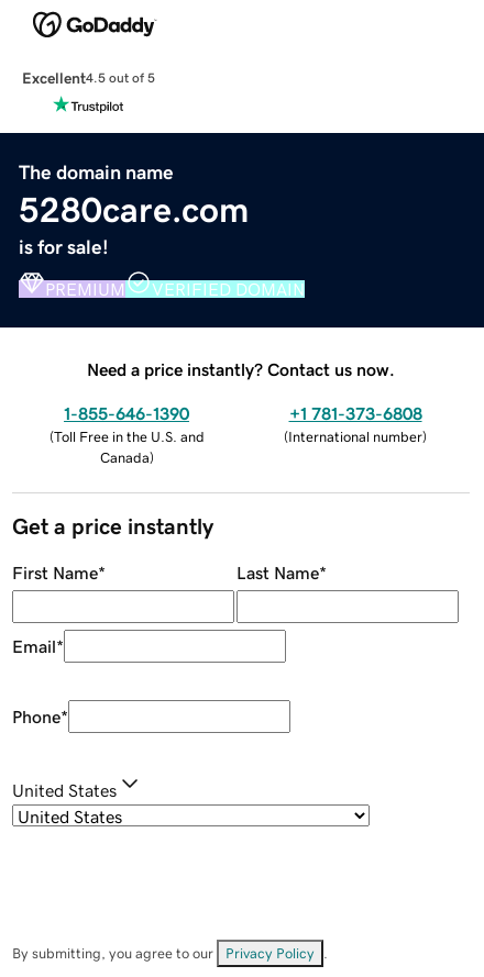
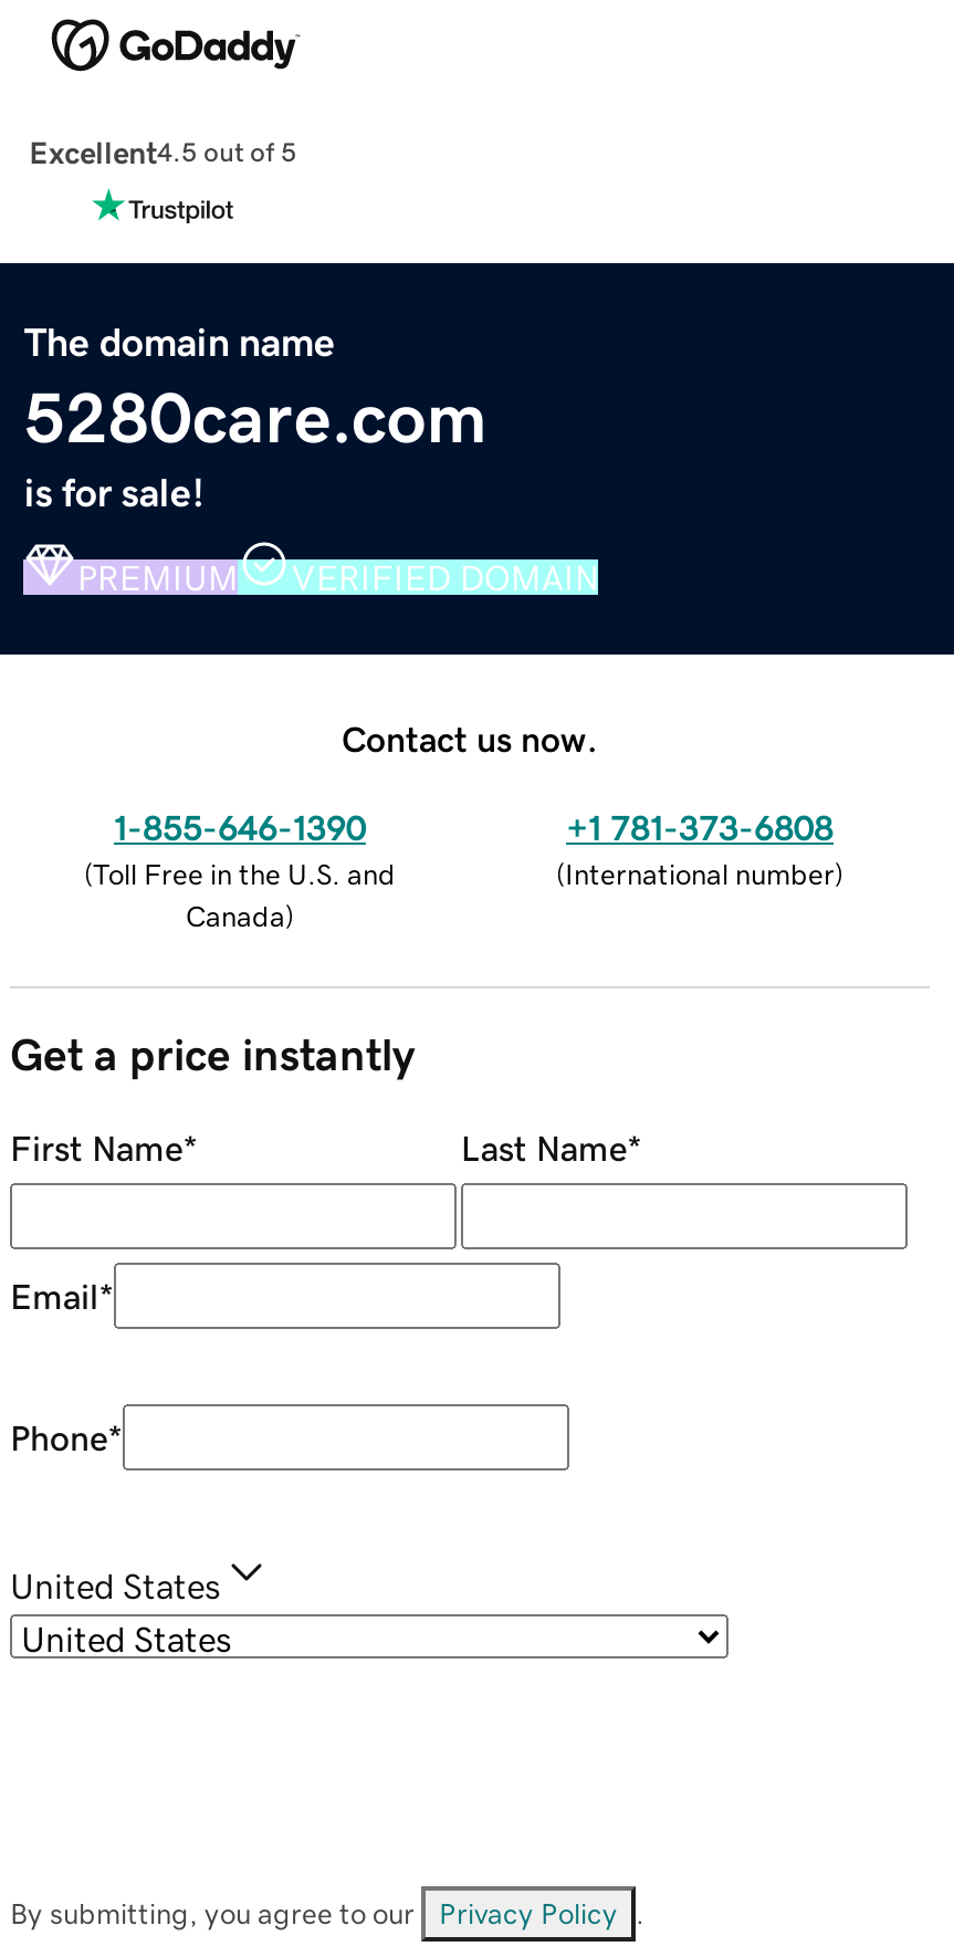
[87,360,395,378] Need a price instantly? Contact us now. -> [342,720,598,755] Contact us now.

